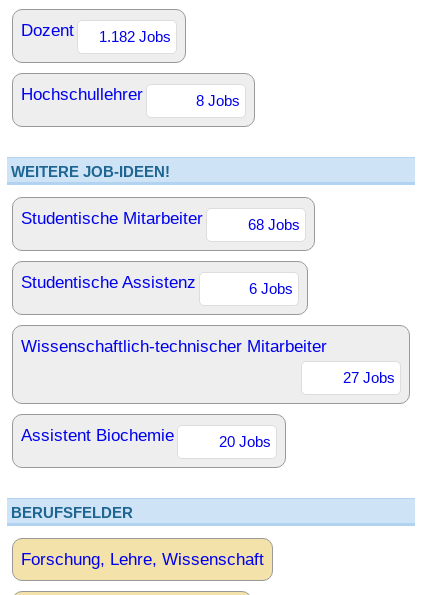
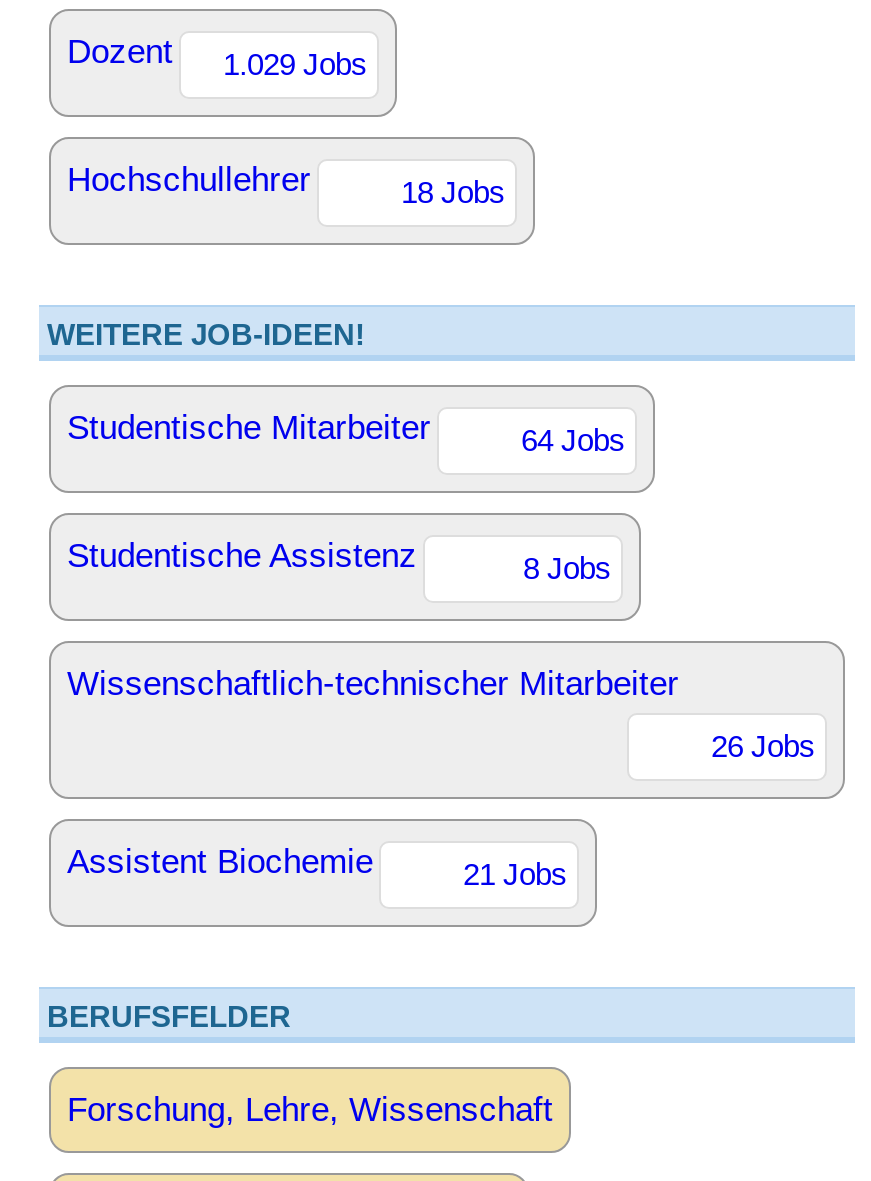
[21,21,171,45] Dozent 1.182 Jobs -> [67,33,367,81] Dozent 1.029 Jobs
[196,92,240,109] 8 Jobs -> [401,175,505,209] 18 Jobs
[248,216,300,233] 68 Jobs -> [521,423,625,457] 64 Jobs
[249,280,293,297] 6 Jobs -> [523,551,611,585] 8 Jobs
[343,369,395,386] 27 Jobs -> [711,729,815,763] 26 Jobs
[219,433,271,450] 20 Jobs -> [463,857,567,891] 21 Jobs

